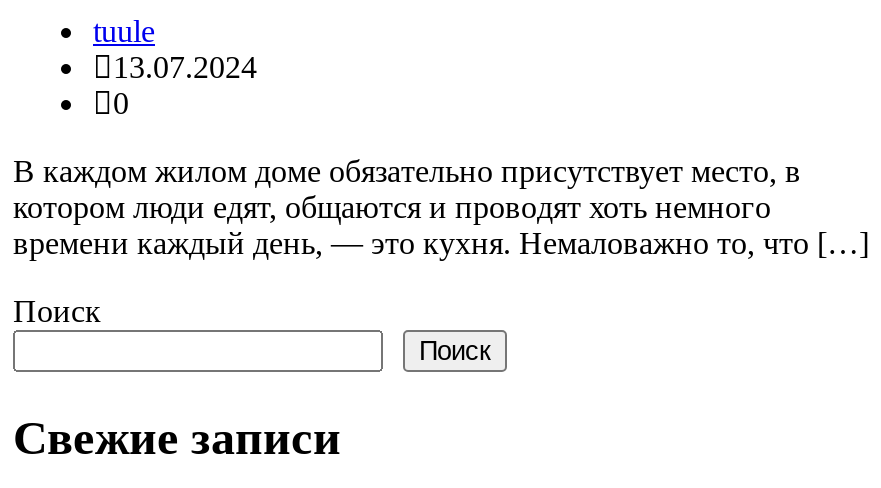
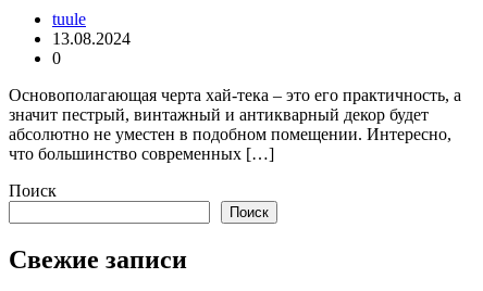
[113,50,257,84] 13.07.2024 -> [52,29,131,48] 13.08.2024
[13,154,869,260] В каждом жилом доме обязательно присутствует место, в | котором люди едят, общаются и проводят хоть немного | времени каждый день, — это кухня. Немаловажно то, что […] -> [9,86,461,163] Основополагающая черта хай-тека – это его практичность, а | значит пестрый, винтажный и антикварный декор будет | абсолютно не уместен в подобном помещении. Интересно, | что большинство современных […]

